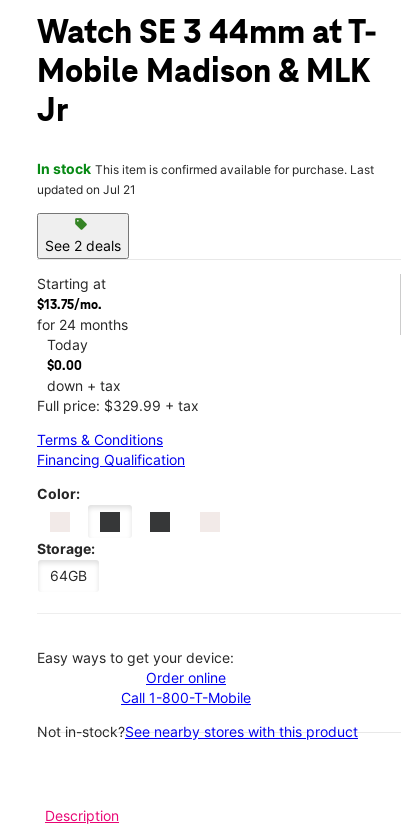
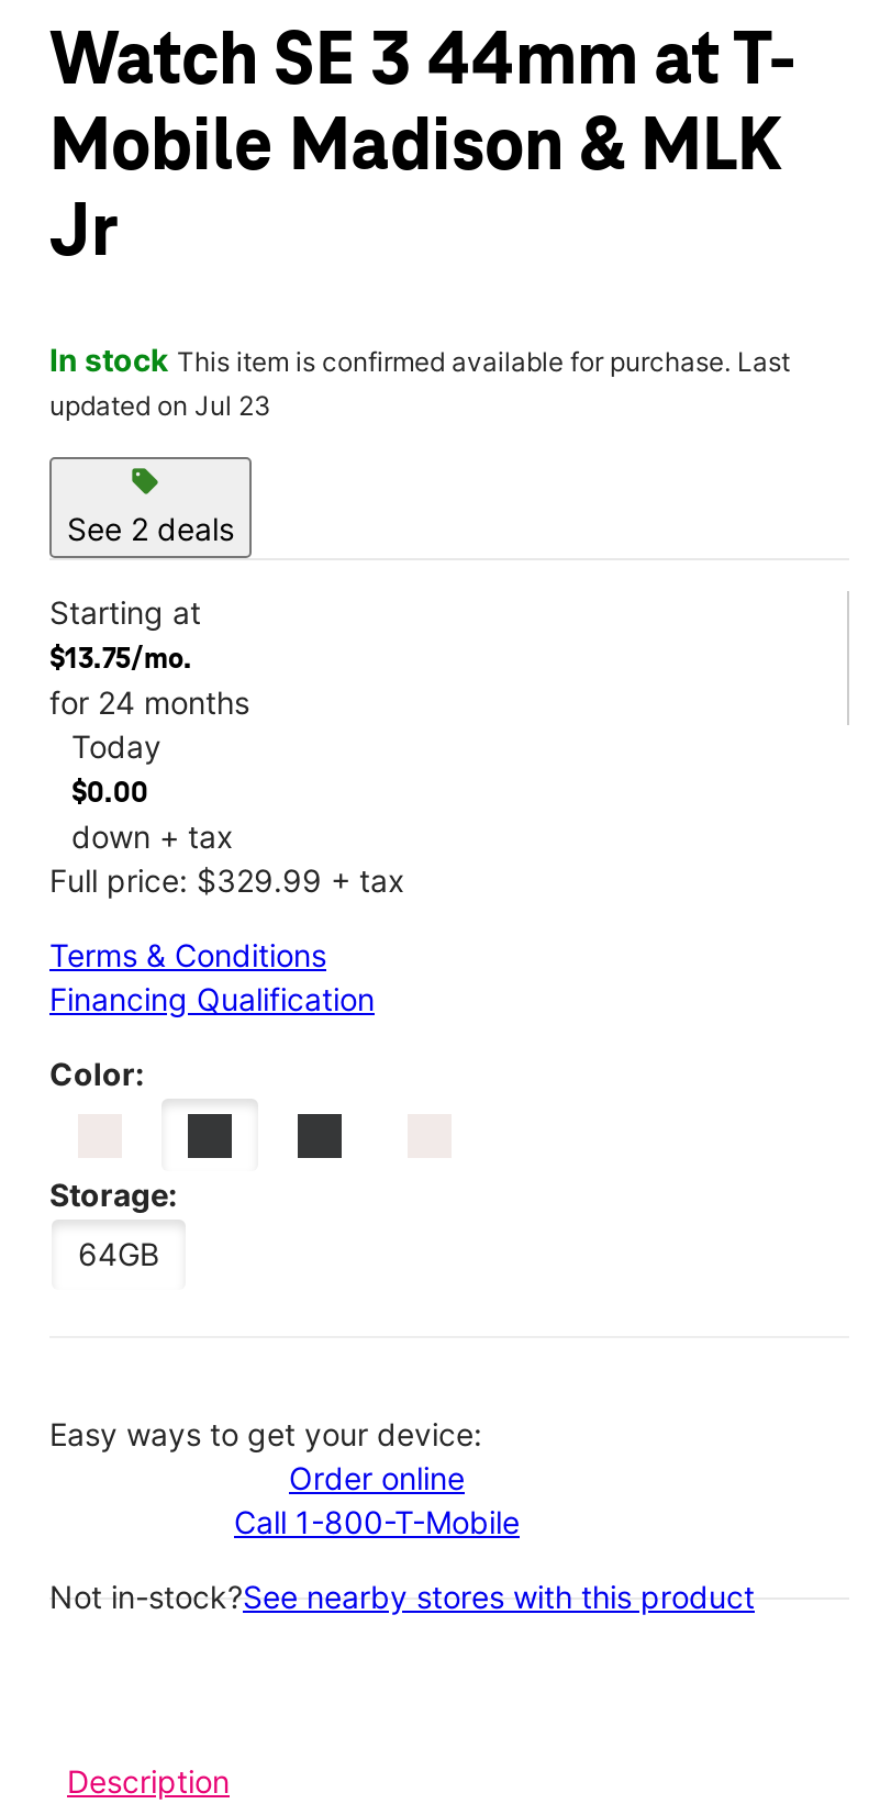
[37,182,136,197] updated on Jul 21 -> [49,389,271,422] updated on Jul 23

